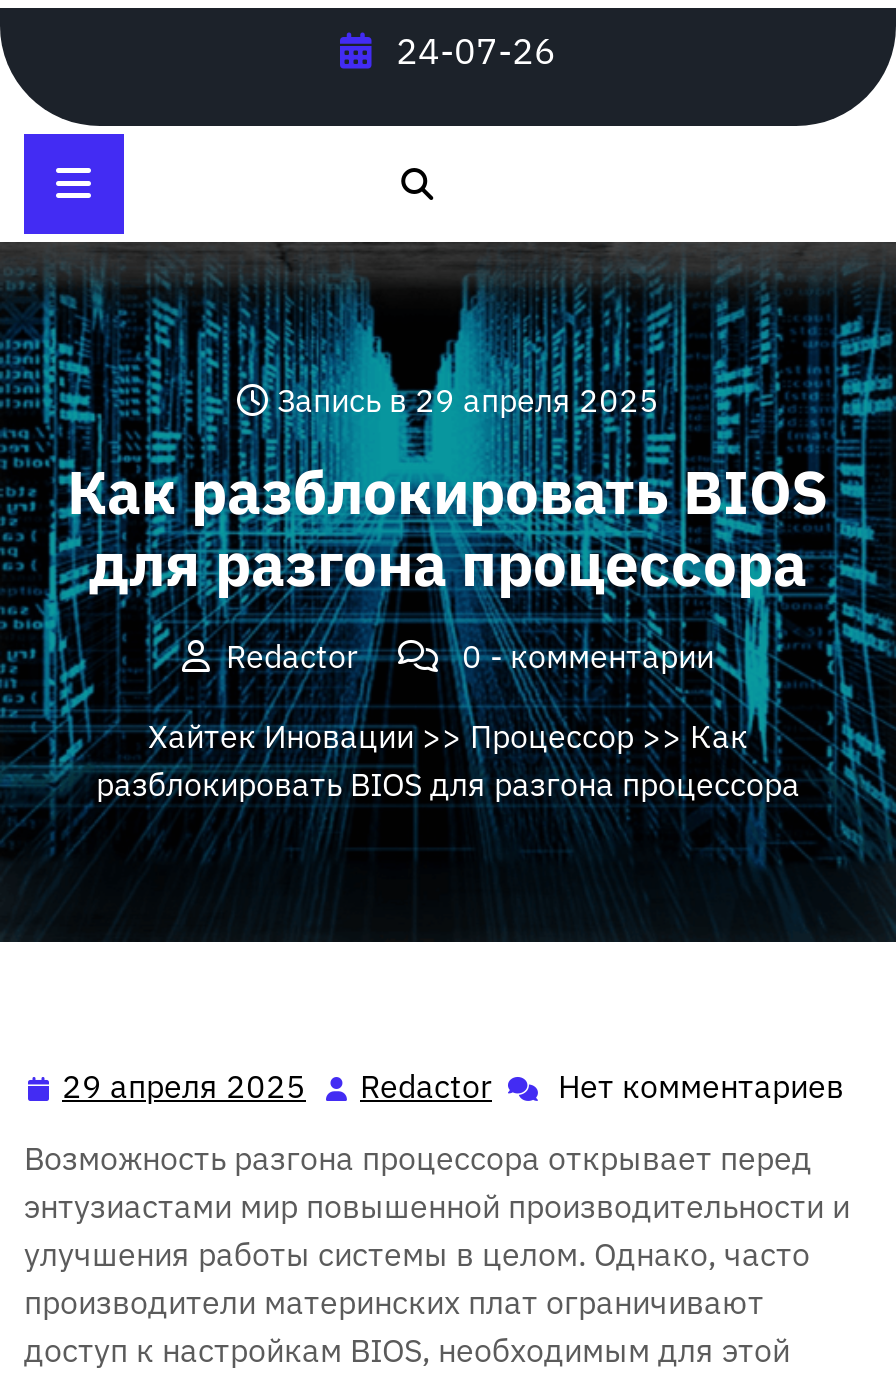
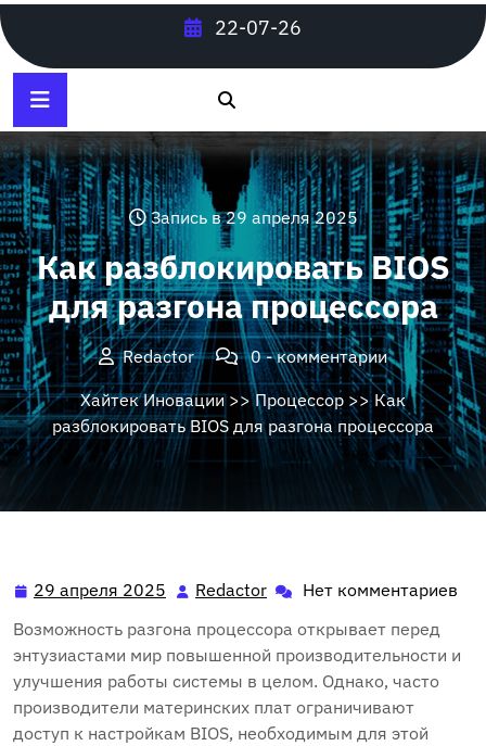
[396,28,556,74] 24-07-26 -> [215,15,302,40] 22-07-26

